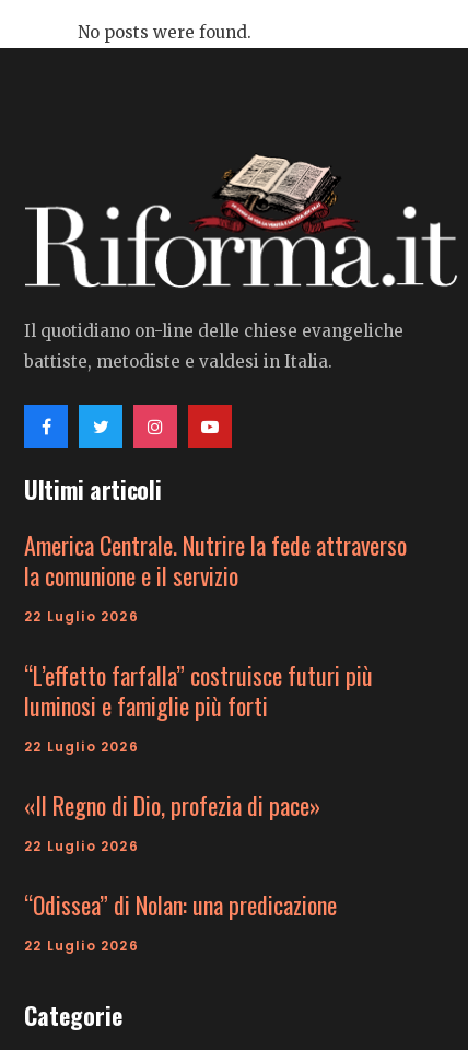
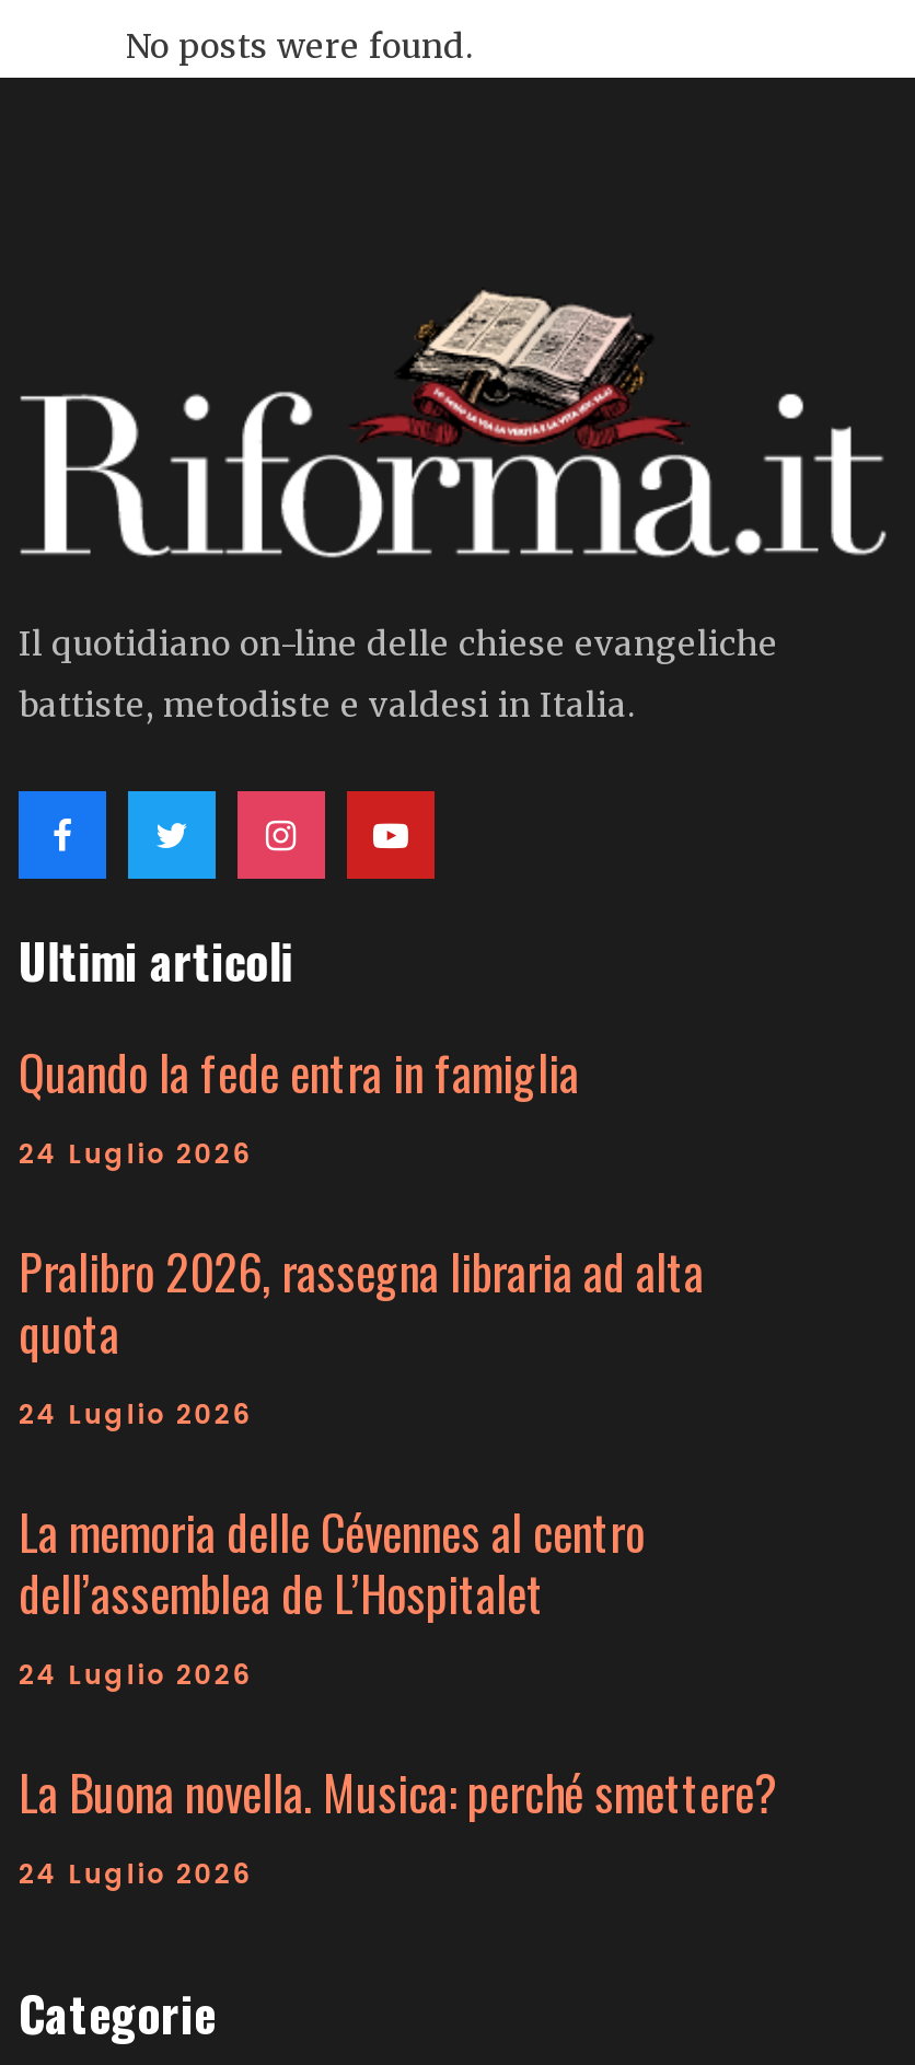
[24,527,407,626] America Centrale. Nutrire la fede attraverso | la comunione e il servizio | 22 Luglio 2026 -> [19,1036,579,1172] Quando la fede entra in famiglia | 24 Luglio 2026
[24,657,373,756] “L’effetto farfalla” costruisce futuri più | luminosi e famiglie più forti | 22 Luglio 2026 -> [19,1235,704,1432] Pralibro 2026, rassegna libraria ad alta | quota | 24 Luglio 2026
[24,787,320,855] «Il Regno di Dio, profezia di pace» | 22 Luglio 2026 -> [19,1496,645,1693] La memoria delle Cévennes al centro | dell’assemblea de L’Hospitalet | 24 Luglio 2026
[24,887,337,955] “Odissea” di Nolan: una predicazione | 22 Luglio 2026 -> [19,1756,776,1892] La Buona novella. Musica: perché smettere? | 24 Luglio 2026

